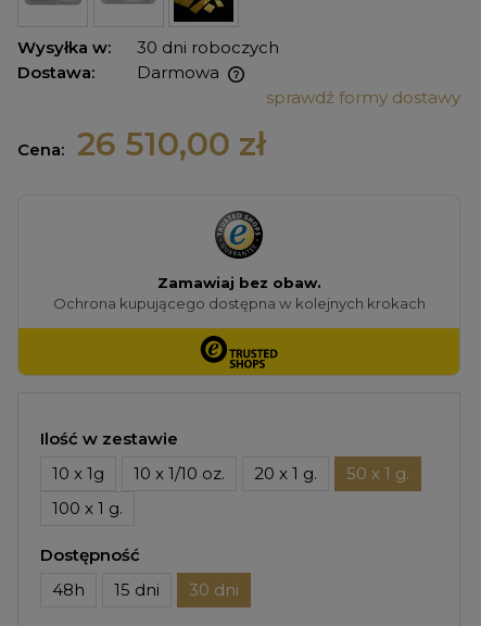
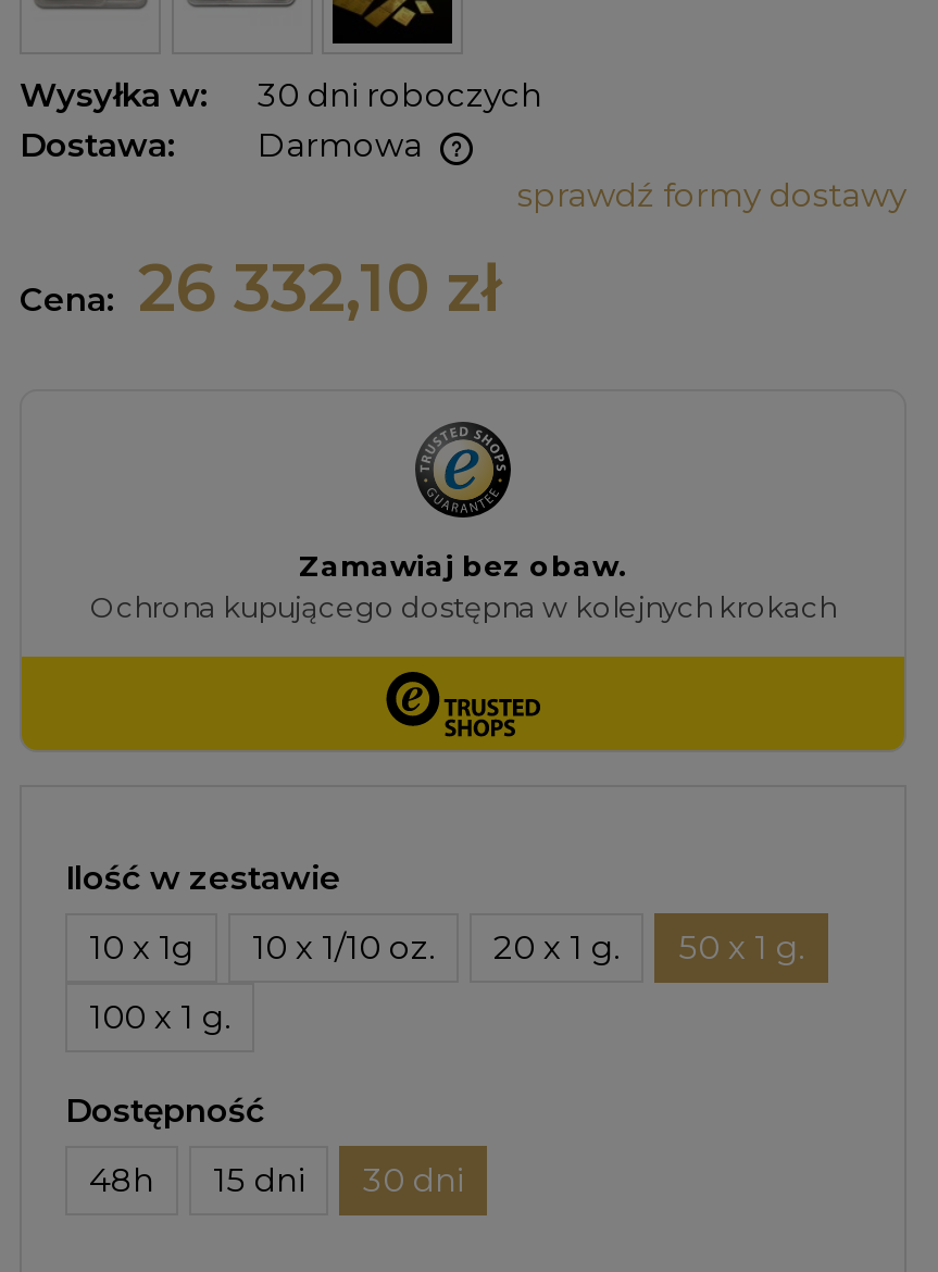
[17,124,265,164] Cena: 26 510,00 zł -> [20,248,501,328] Cena: 26 332,10 zł

